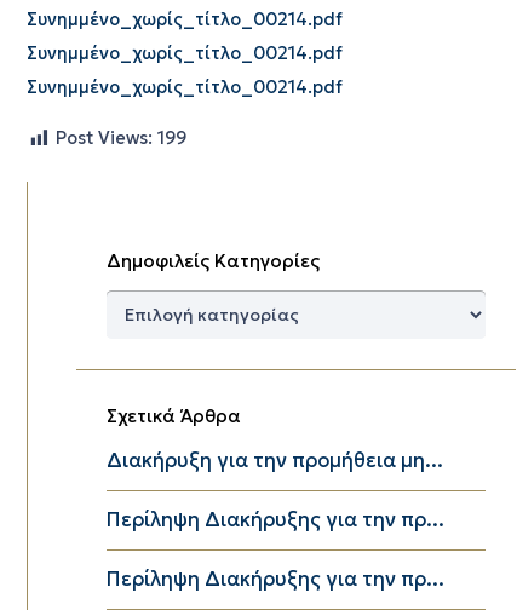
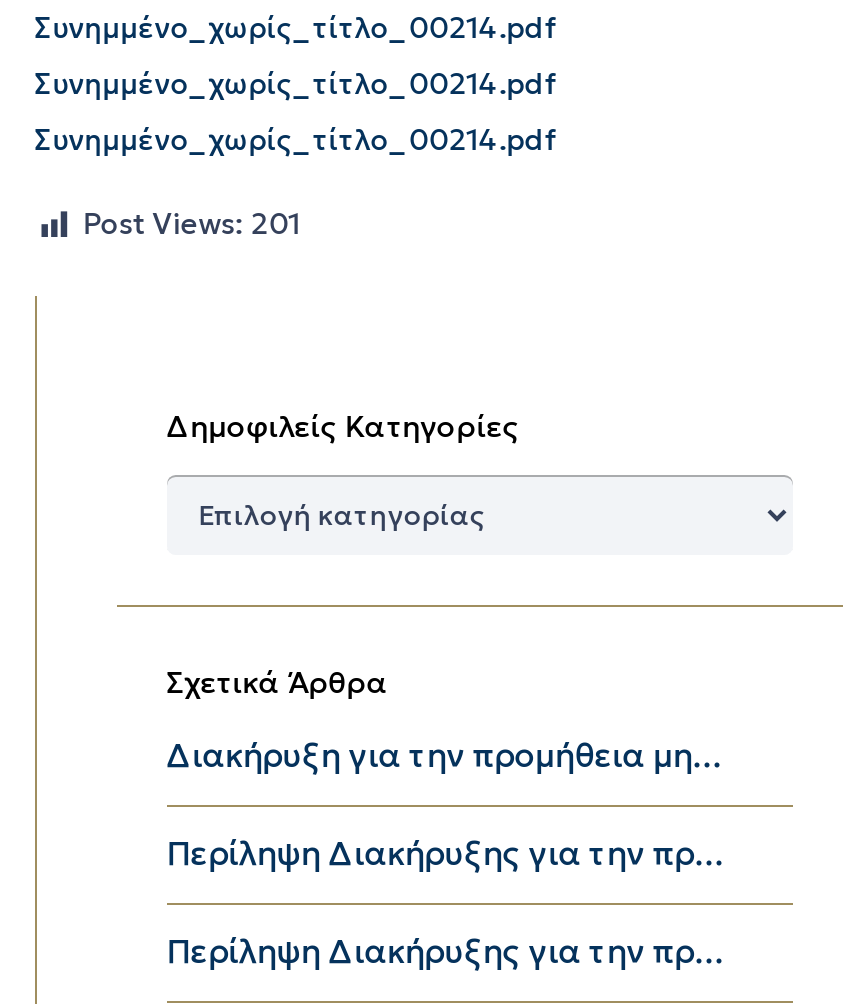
[55,127,186,149] Post Views: 199 -> [83,206,301,242] Post Views: 201

